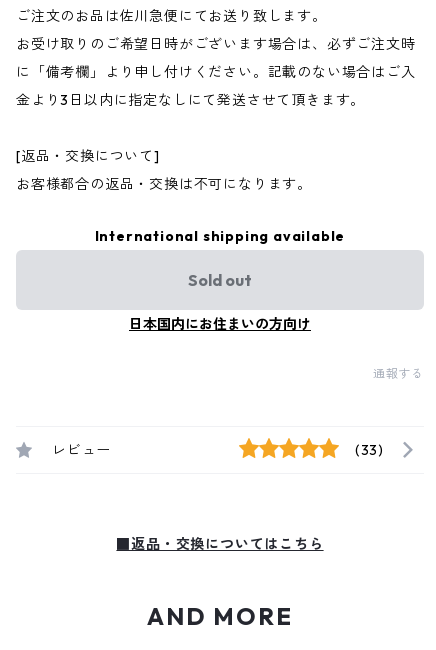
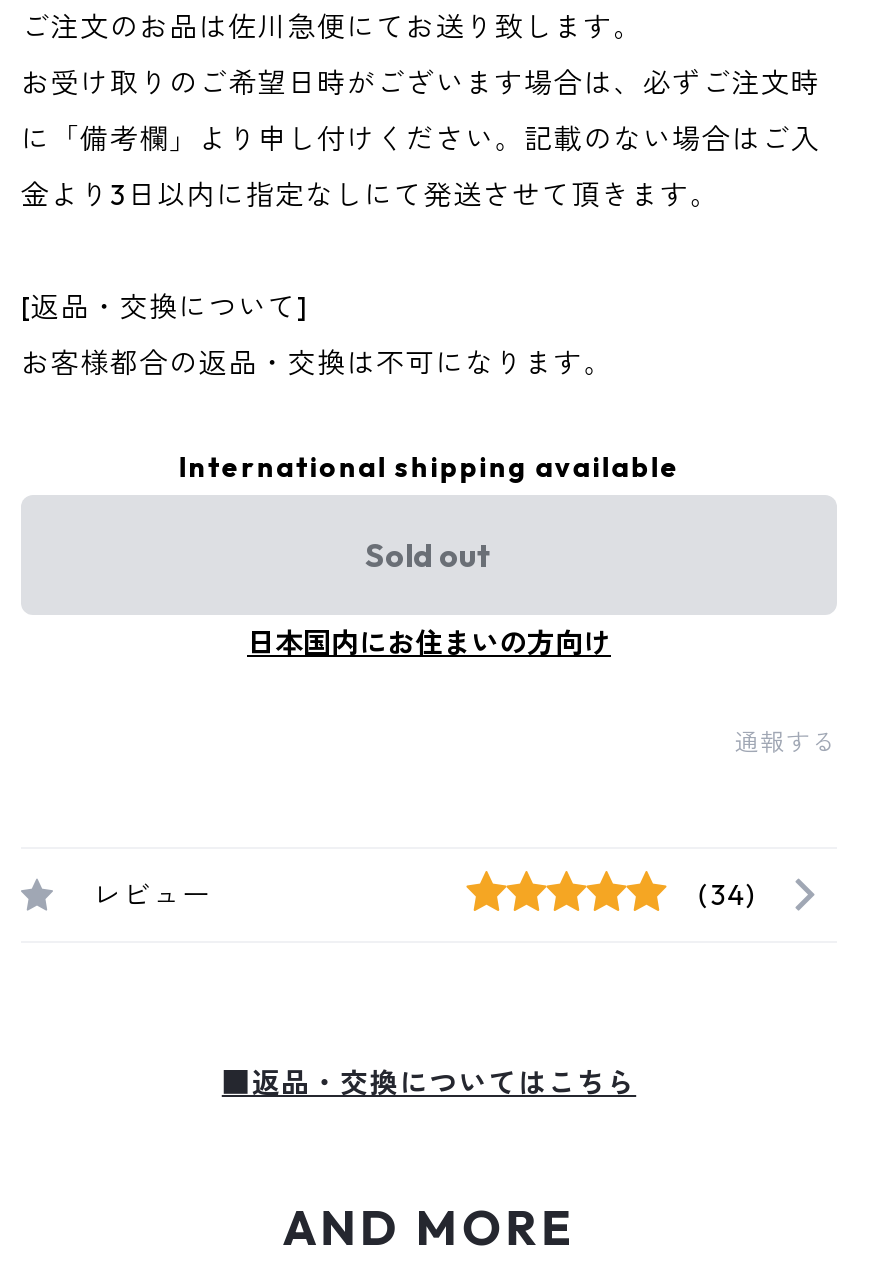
[355,441,384,459] (33) -> [699,877,757,913] (34)

